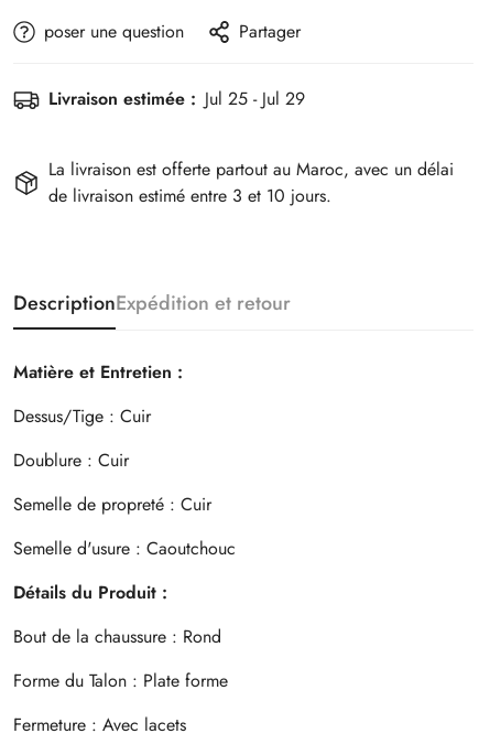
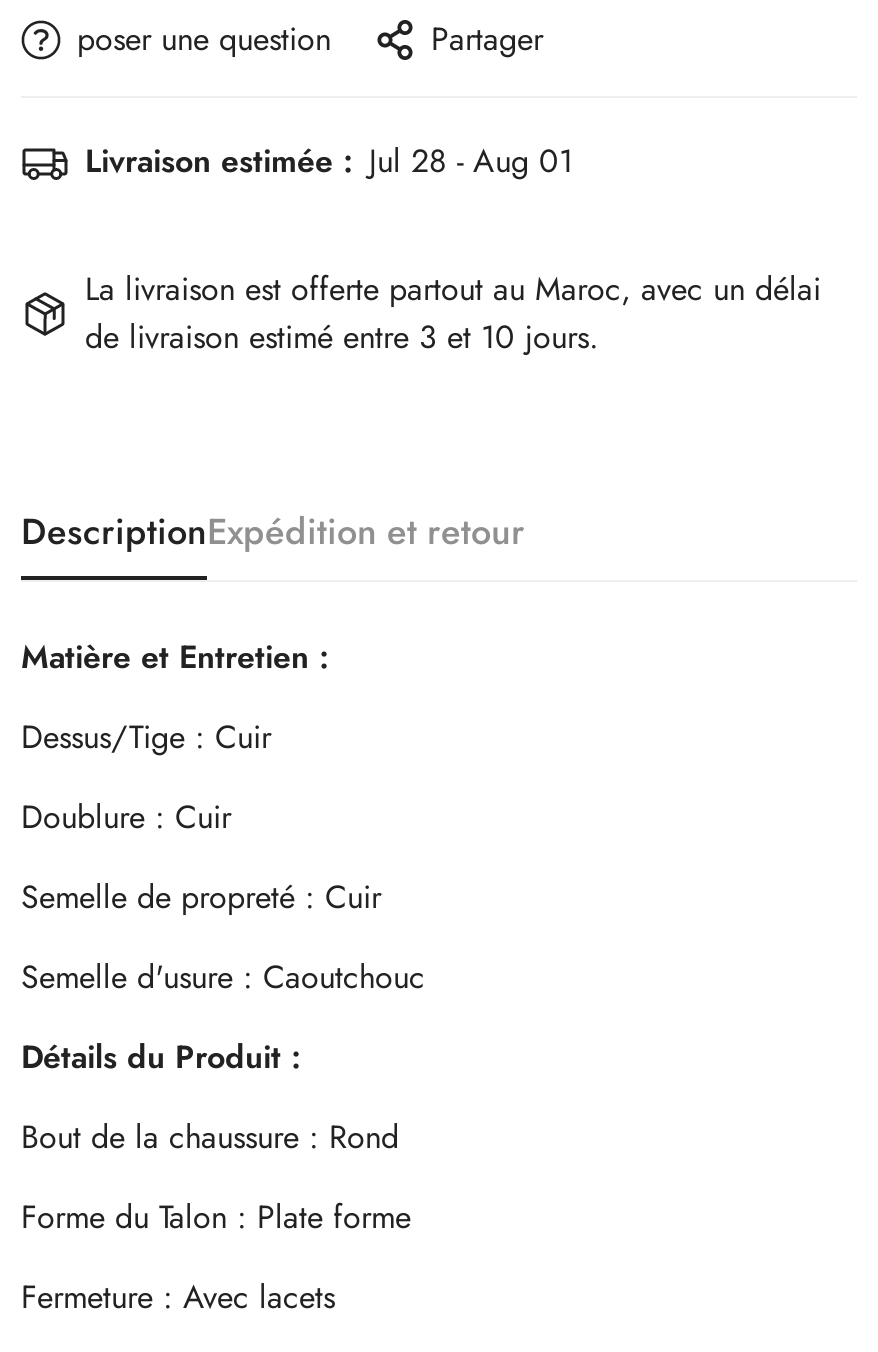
[48,86,305,112] Livraison estimée : Jul 25 - Jul 29 -> [85,139,573,185] Livraison estimée : Jul 28 - Aug 01

